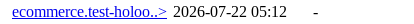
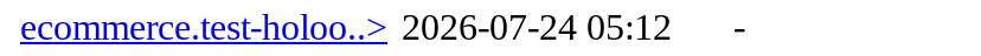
[12,3,287,20] ecommerce.test-holoo..> 2026-07-22 05:12 -> [20,7,672,46] ecommerce.test-holoo..> 2026-07-24 05:12

